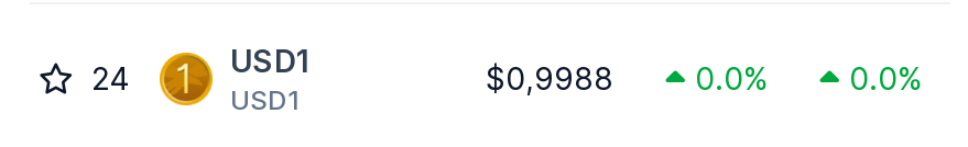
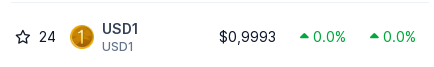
[486,59,613,97] $0,9988 -> [219,28,276,45] $0,9993

